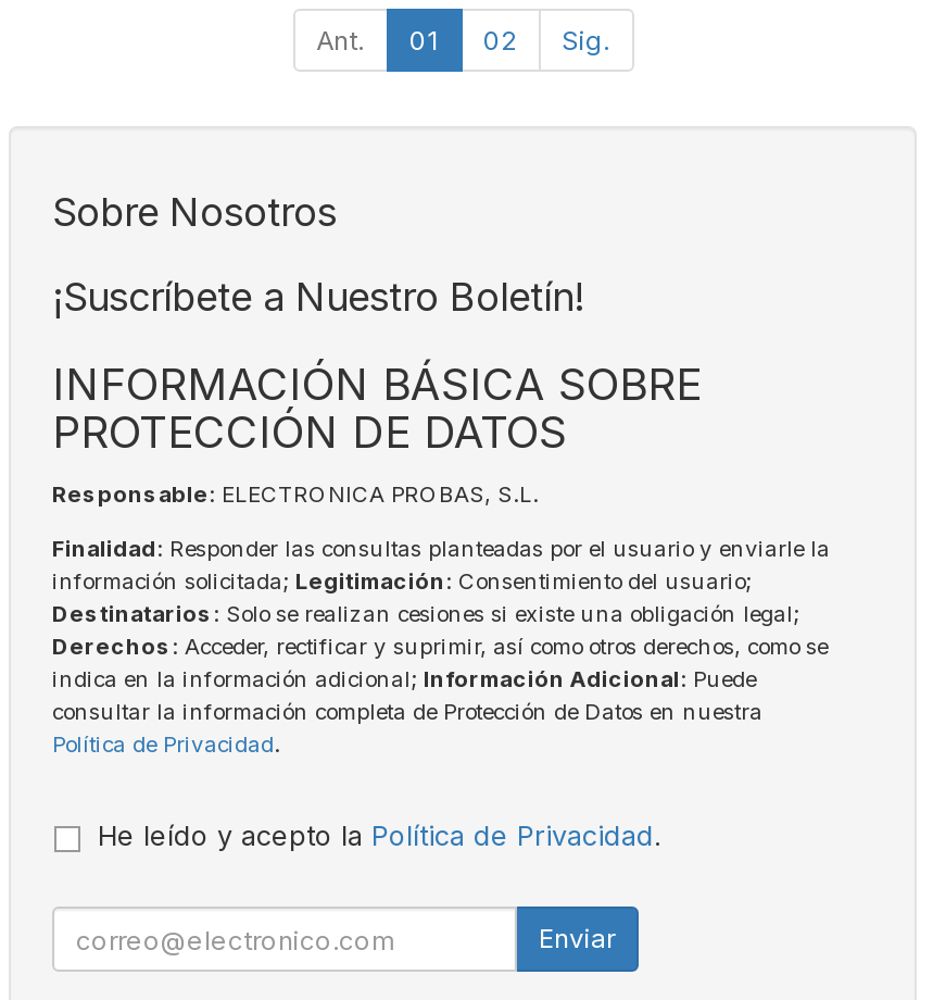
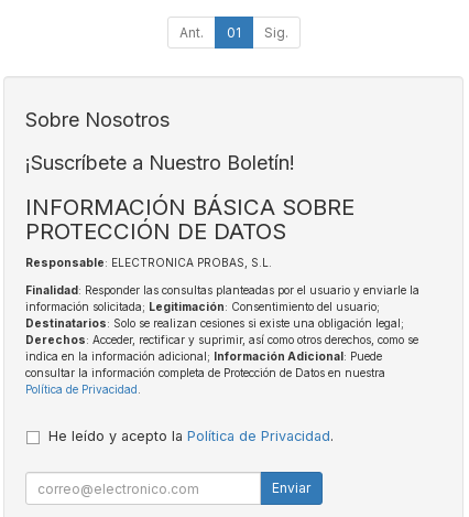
[483,25,516,57] 02 -> none

